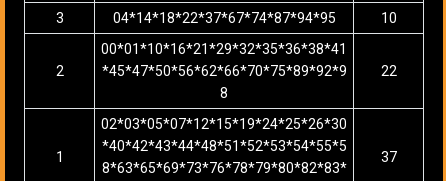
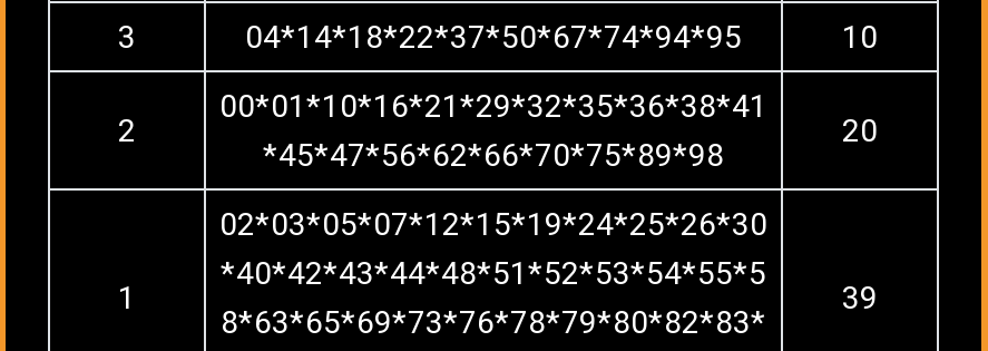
[112,10,335,26] 04*14*18*22*37*67*74*87*94*95 -> [245,20,742,55] 04*14*18*22*37*50*67*74*94*95
[101,63,346,101] *45*47*50*56*62*66*70*75*89*92*9 | 8 -> [263,138,724,174] *45*47*56*62*66*70*75*89*98
[380,63,396,79] 22 -> [842,113,878,149] 20
[380,149,396,165] 37 -> [842,281,878,316] 39

